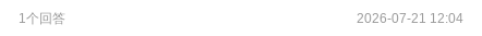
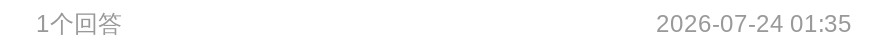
[357,11,463,26] 2026-07-21 12:04 -> [656,10,852,38] 2026-07-24 01:35

